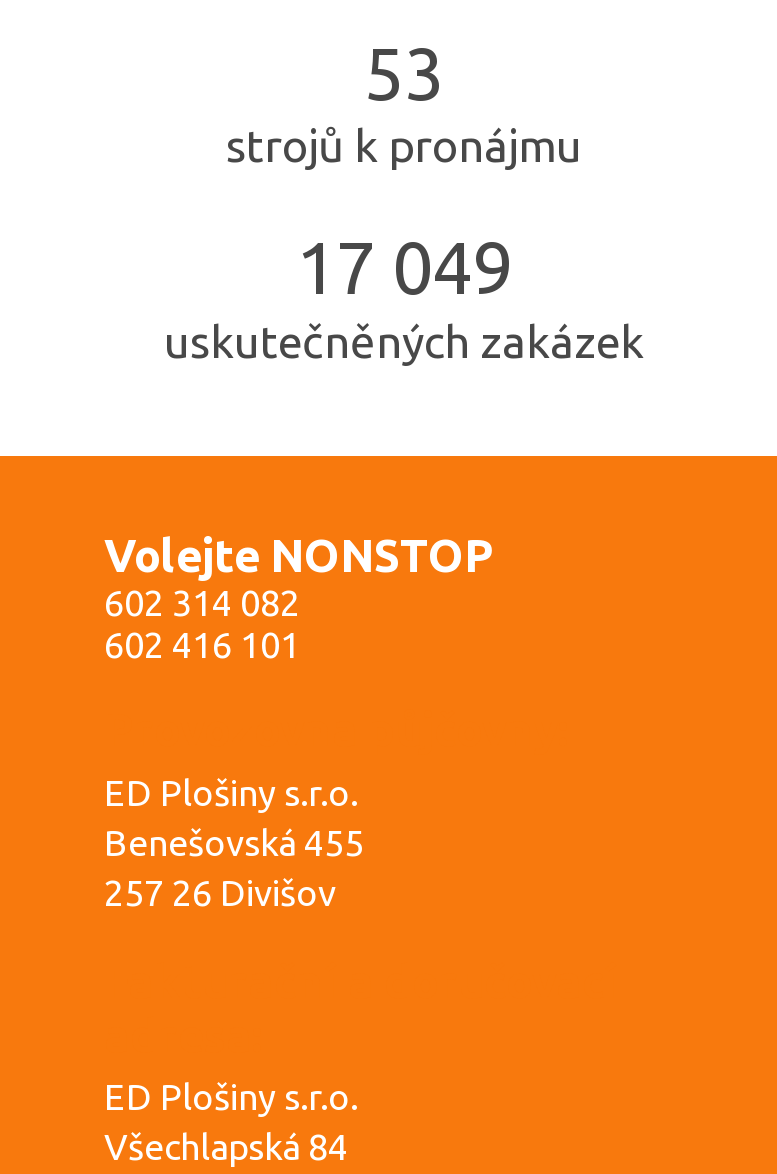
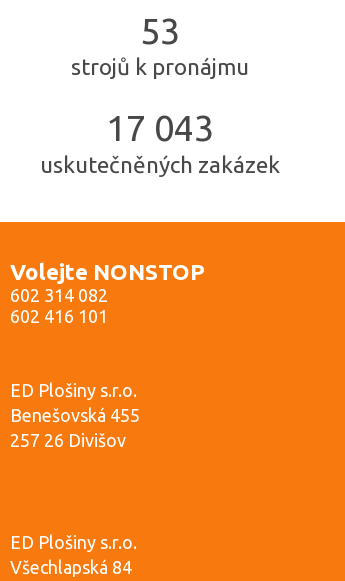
[296,227,512,309] 1 7 049 -> [106,107,214,148] 1 7 043

